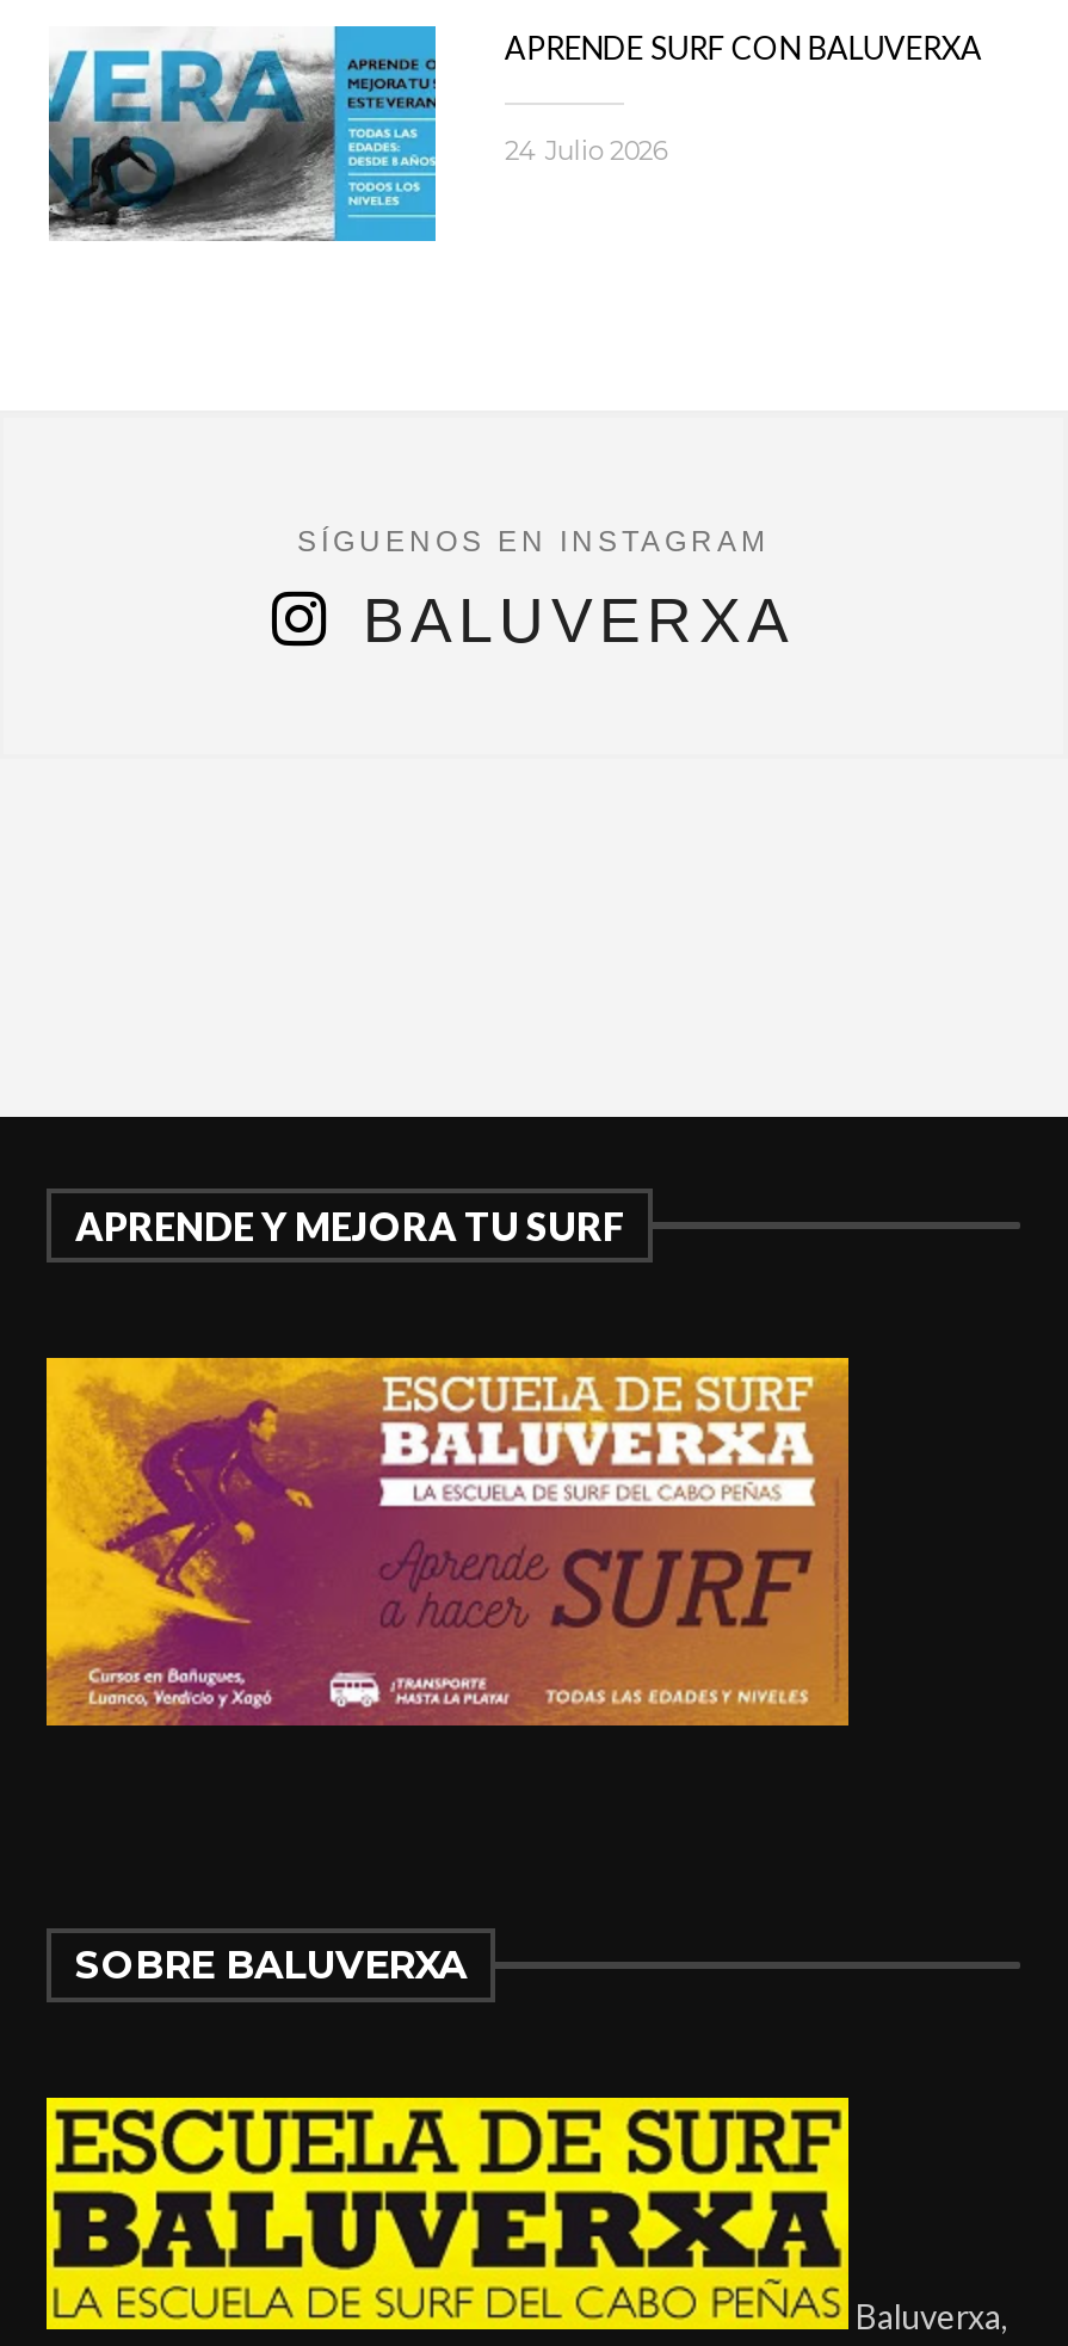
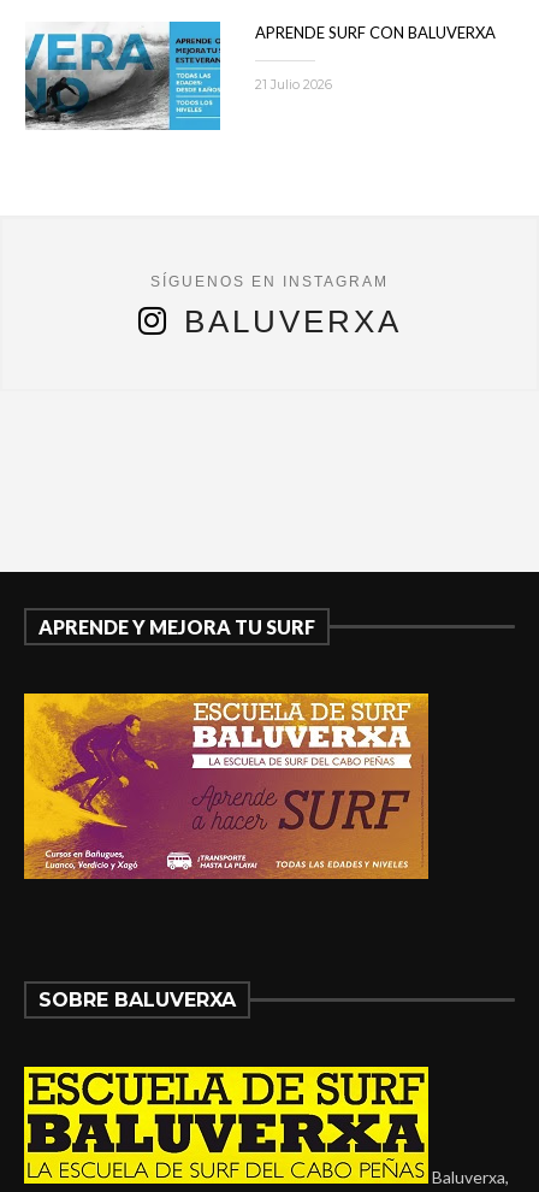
[504,133,667,167] 24 Julio 2026 -> [255,76,332,93] 21 Julio 2026

